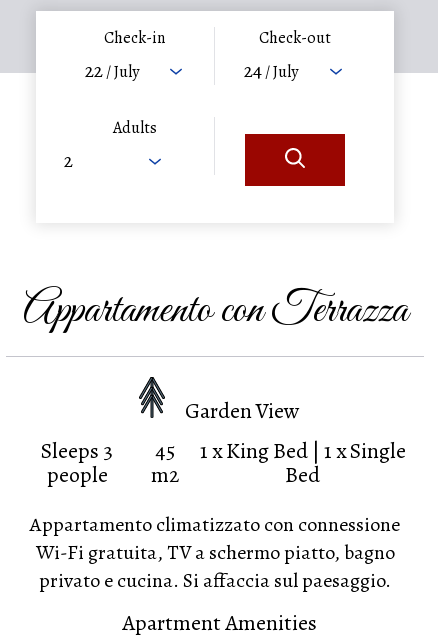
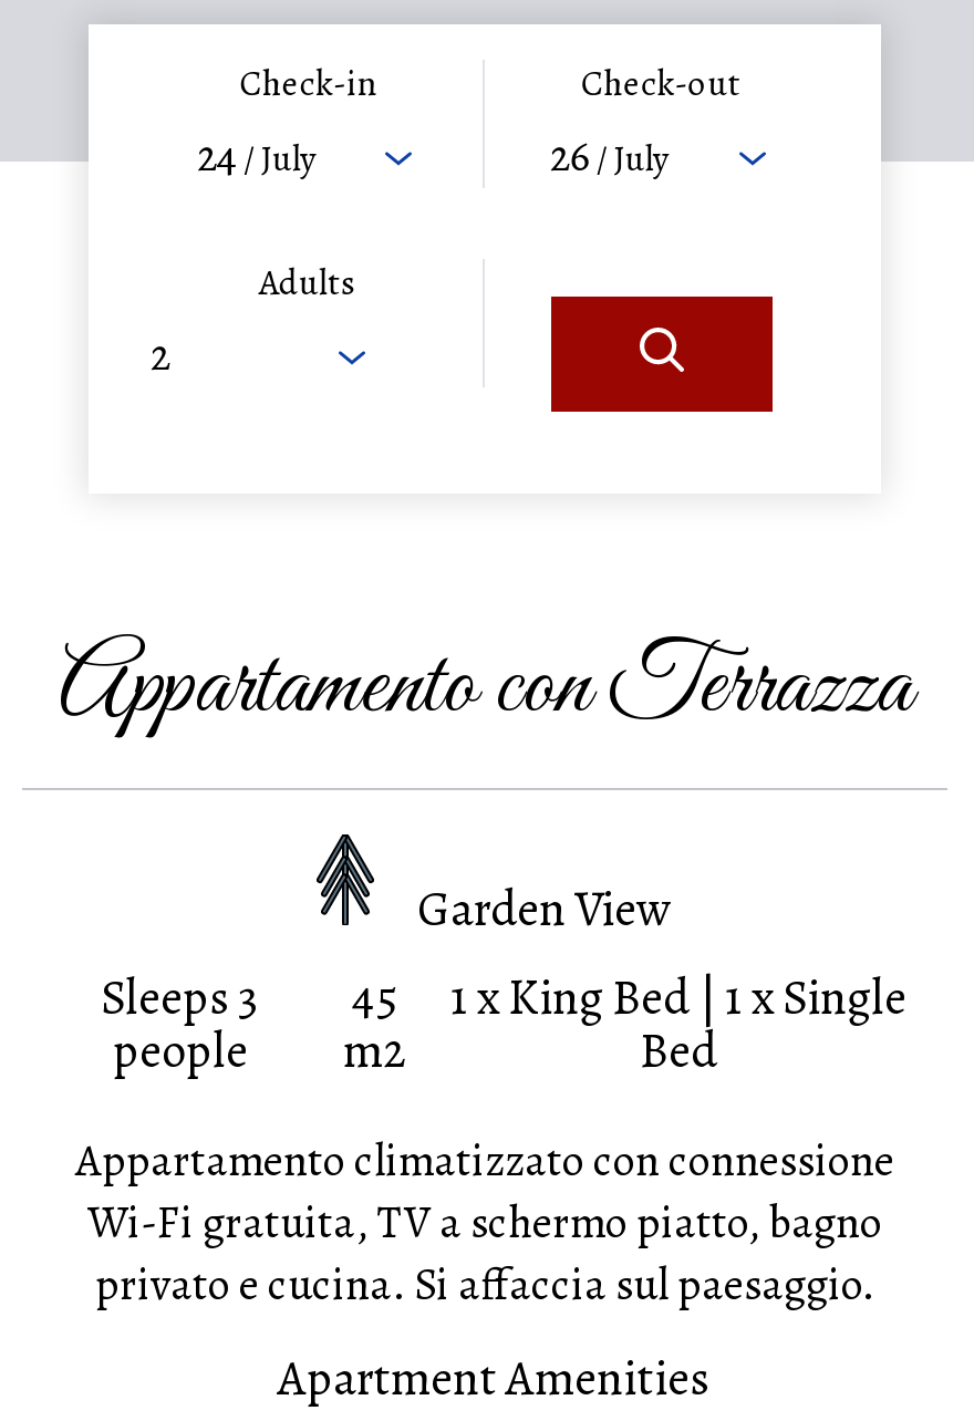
[85,57,139,84] 22 / July -> [197,126,316,186] 24 / July
[244,57,298,84] 24 / July -> [550,126,669,186] 26 / July

